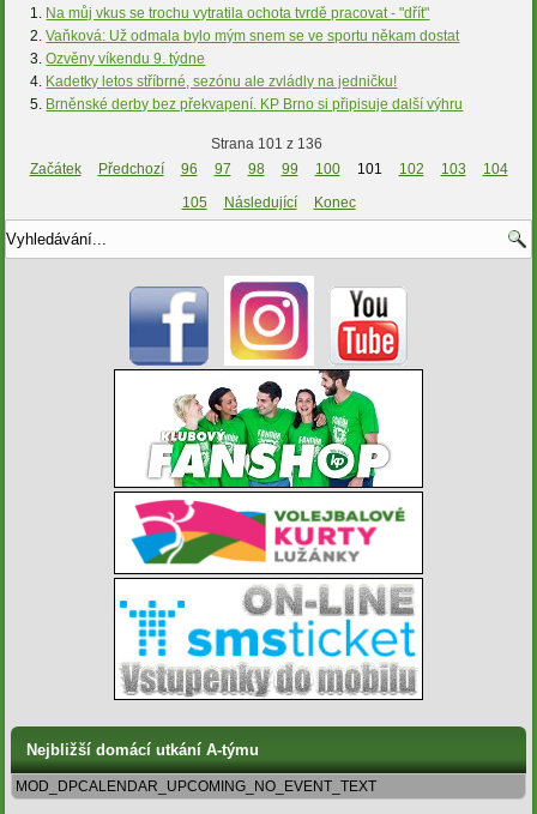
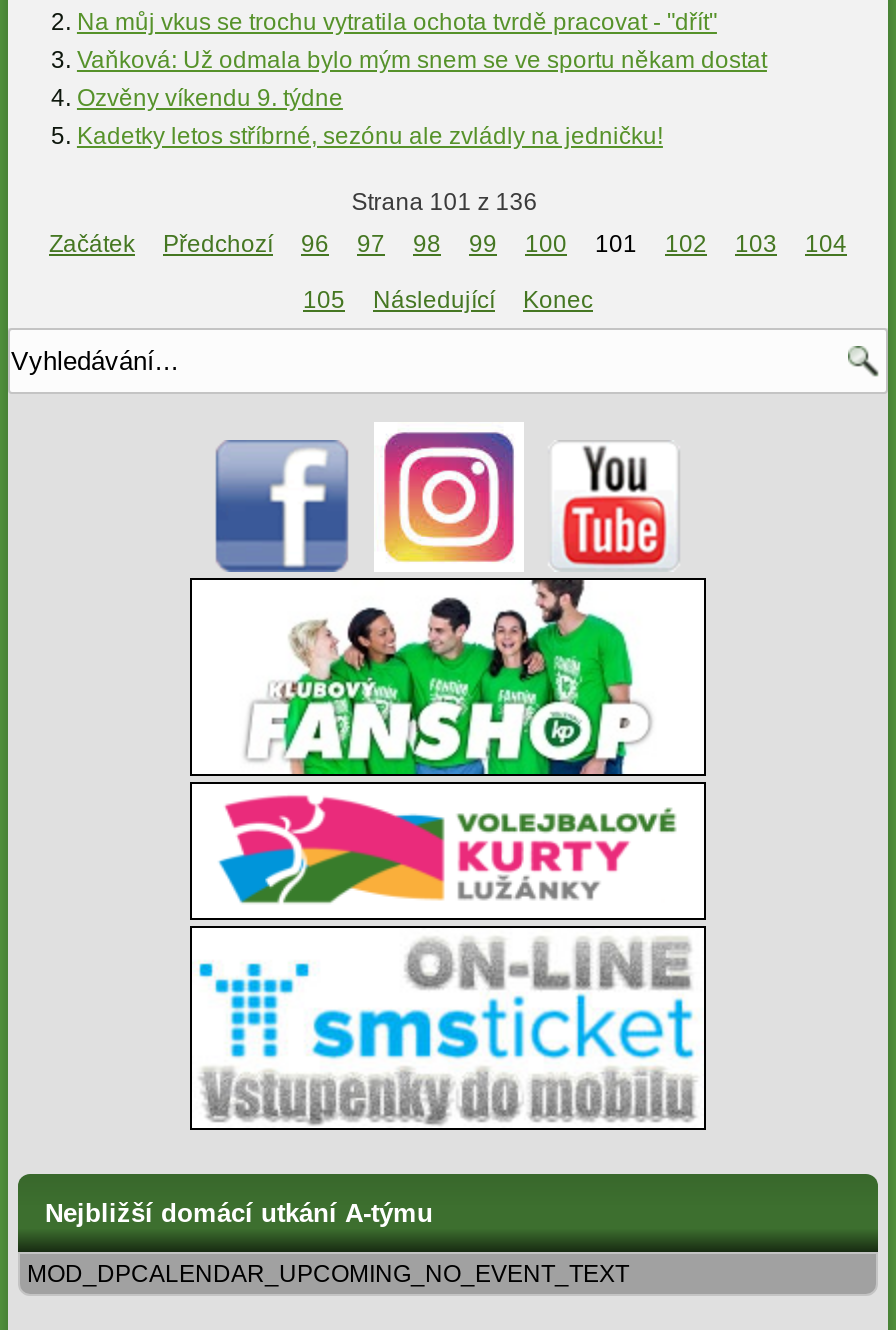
[46,95,463,112] Brněnské derby bez překvapení. KP Brno si připisuje další výhru -> none

